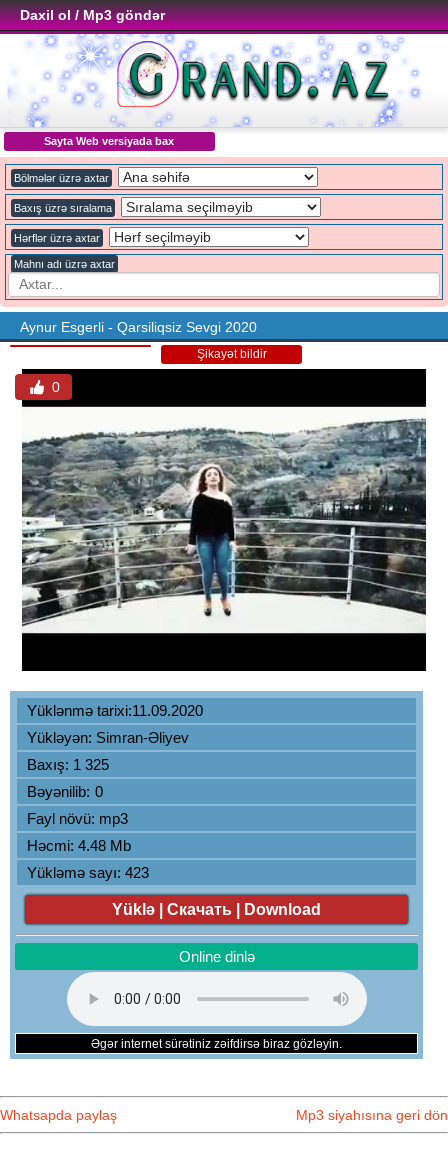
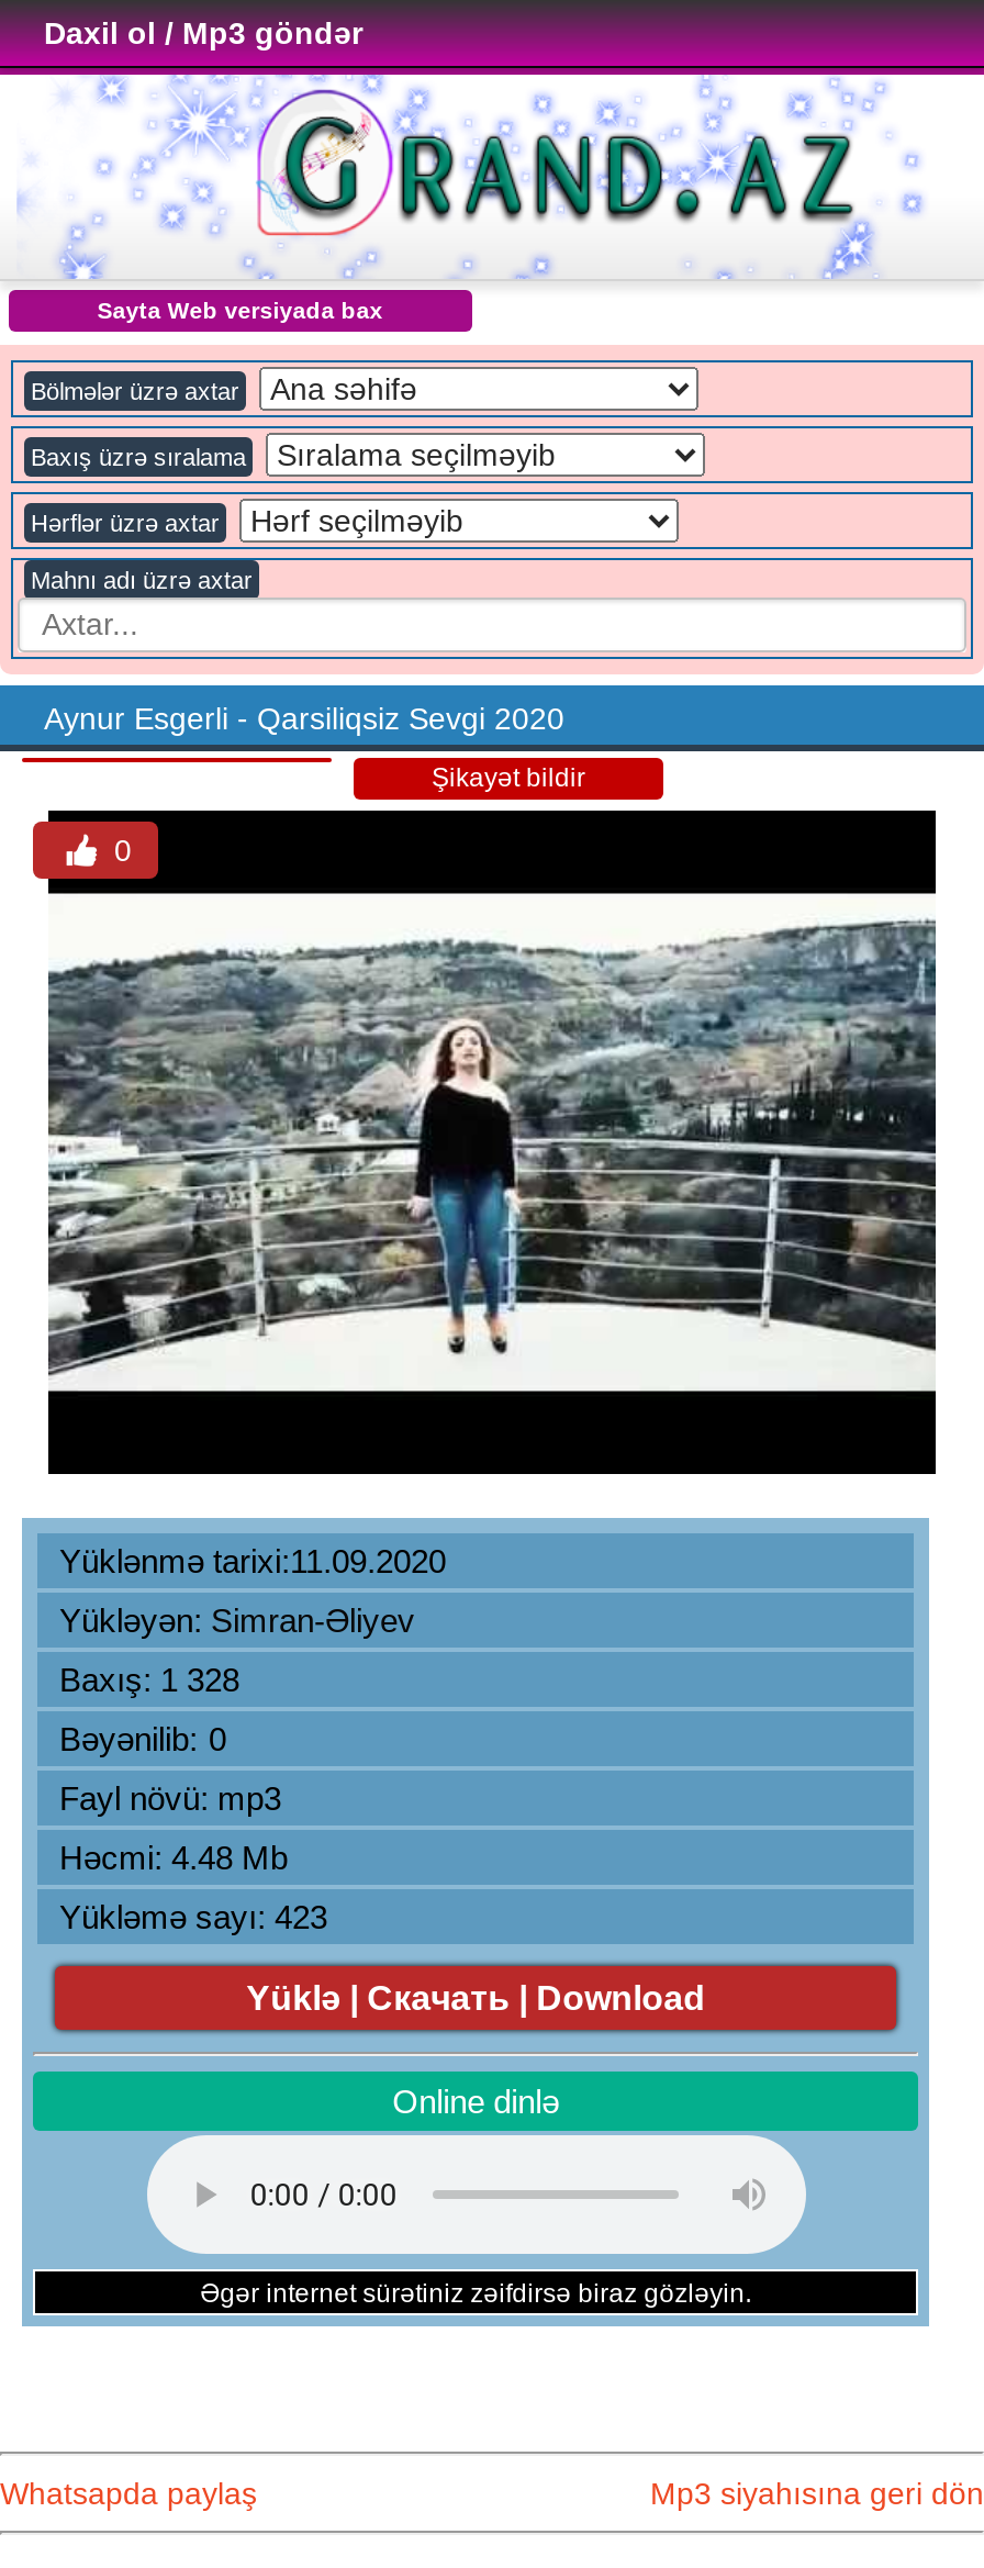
[27,756,109,773] Baxış: 1 325 -> [59,1662,239,1699] Baxış: 1 328

